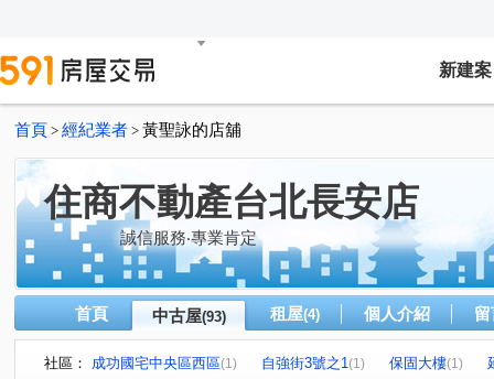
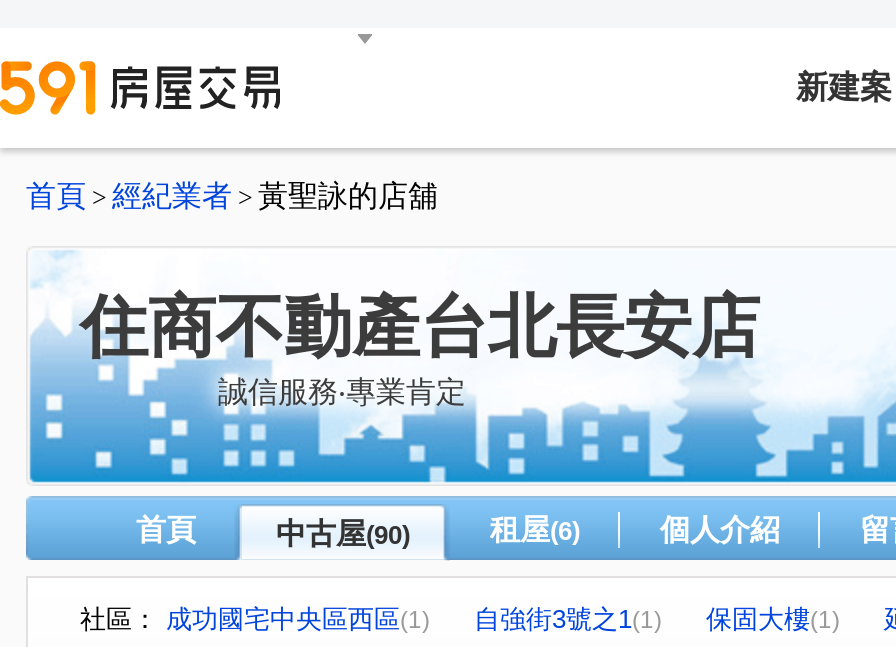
[152,306,226,325] 中古屋(93) -> [276,516,410,550] 中古屋(90)
[270,304,320,323] 租屋(4) -> [490,512,580,546] 租屋(6)

